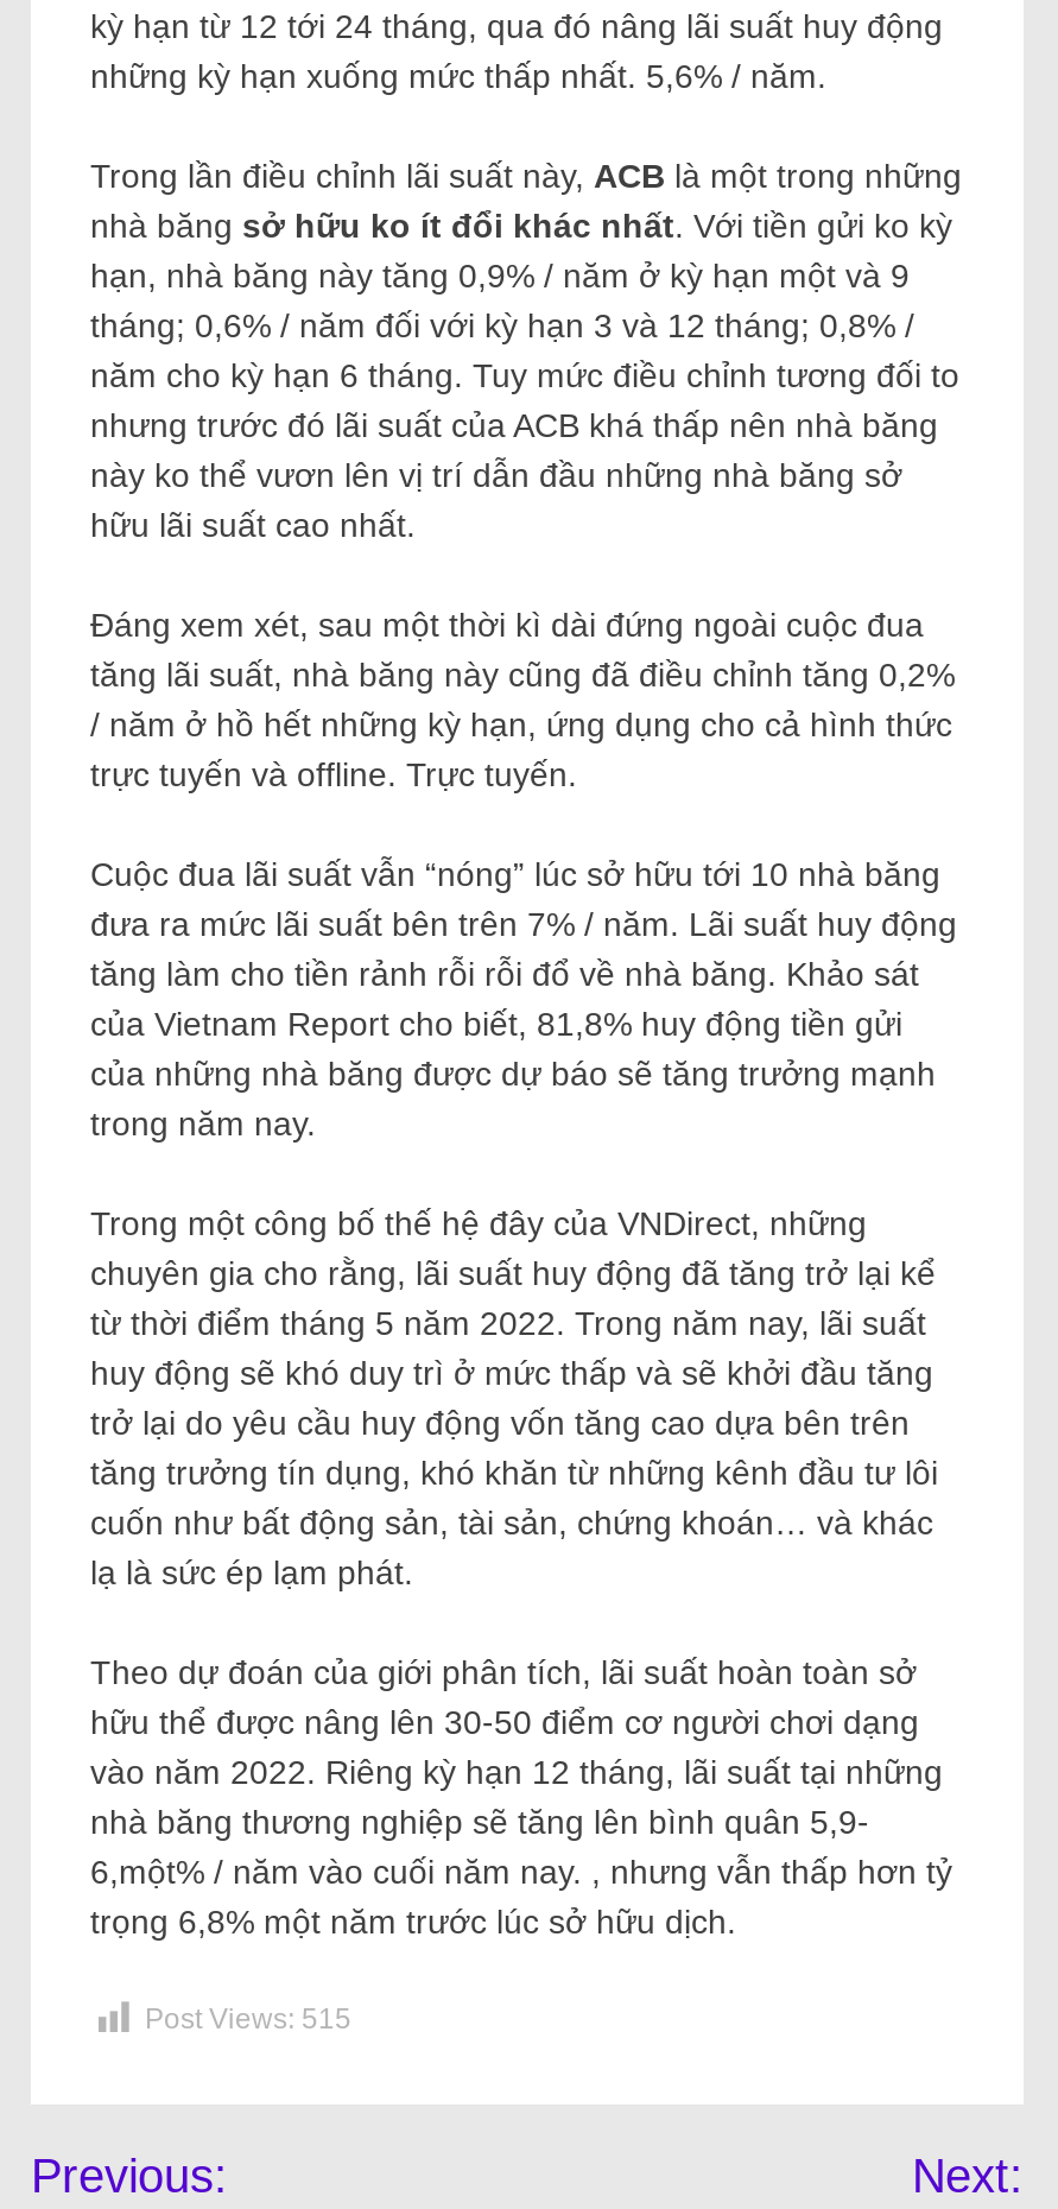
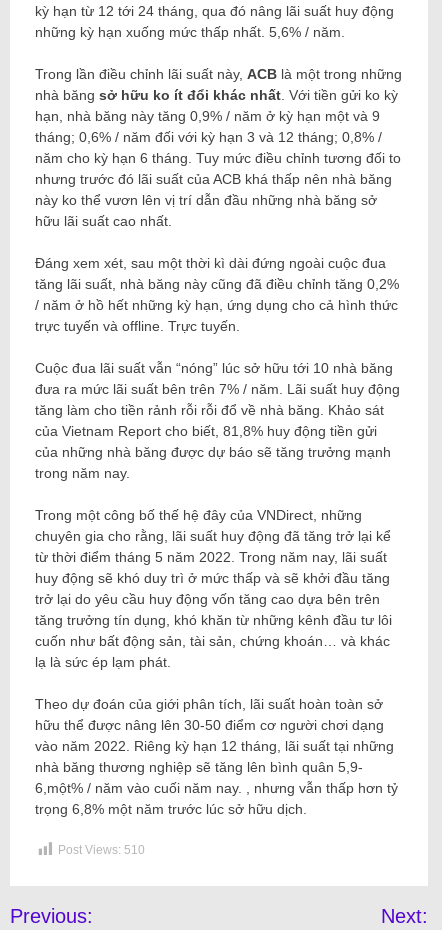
[145,2003,351,2037] Post Views: 515 -> [58,843,145,857] Post Views: 510

